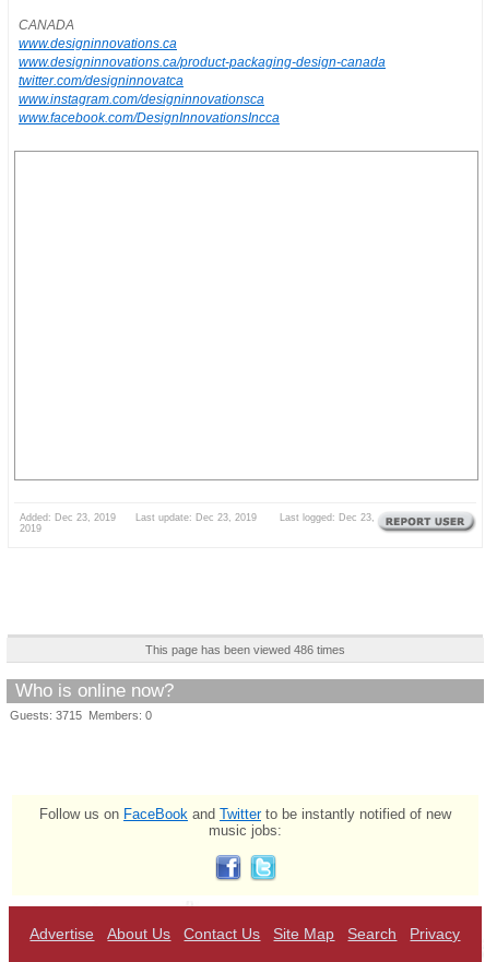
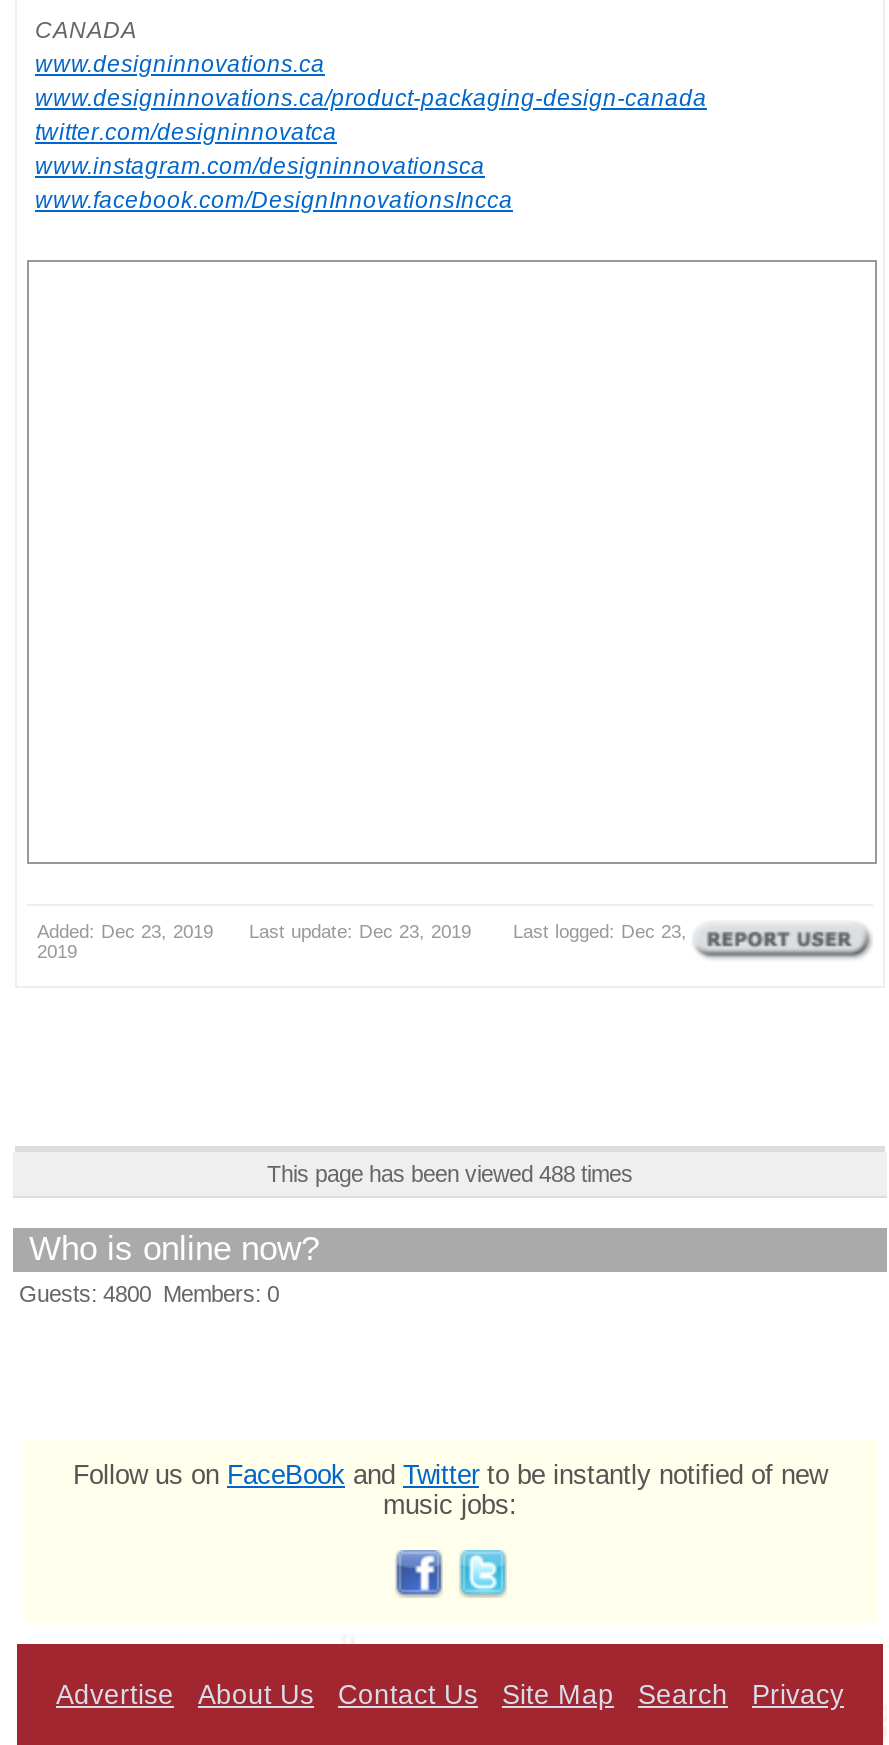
[145,643,345,656] This page has been viewed 486 times -> [267,1162,633,1186] This page has been viewed 488 times
[10,709,152,722] Guests: 3715 Members: 0 -> [19,1282,279,1306] Guests: 4800 Members: 0

